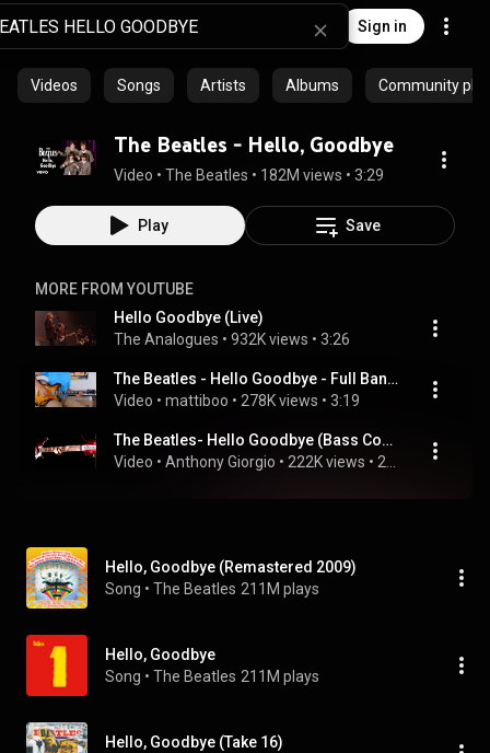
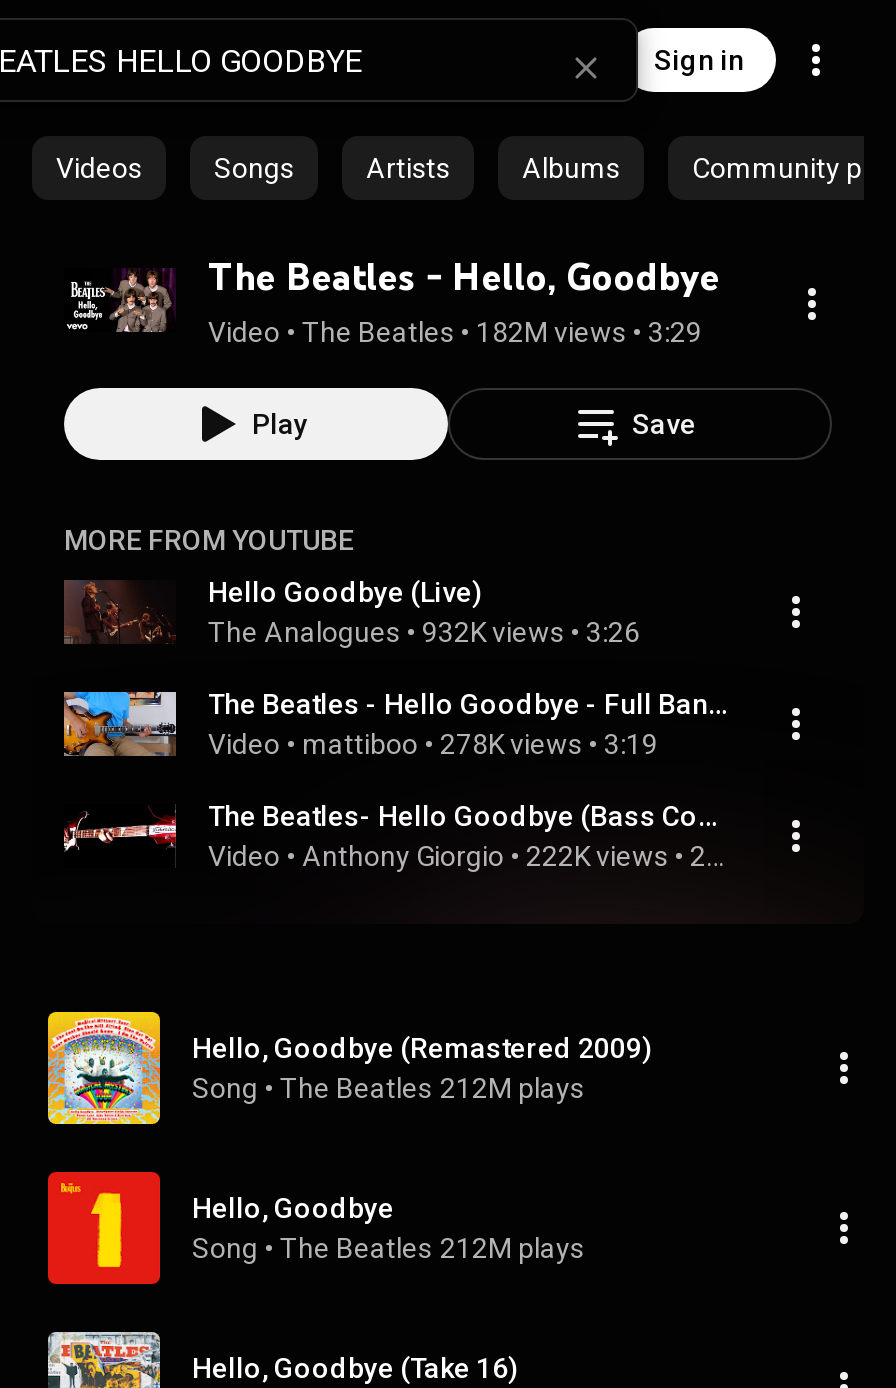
[105,580,319,598] Song • The Beatles 211M plays -> [192,1072,584,1104] Song • The Beatles 212M plays
[105,668,319,685] Song • The Beatles 211M plays -> [192,1232,584,1264] Song • The Beatles 212M plays

